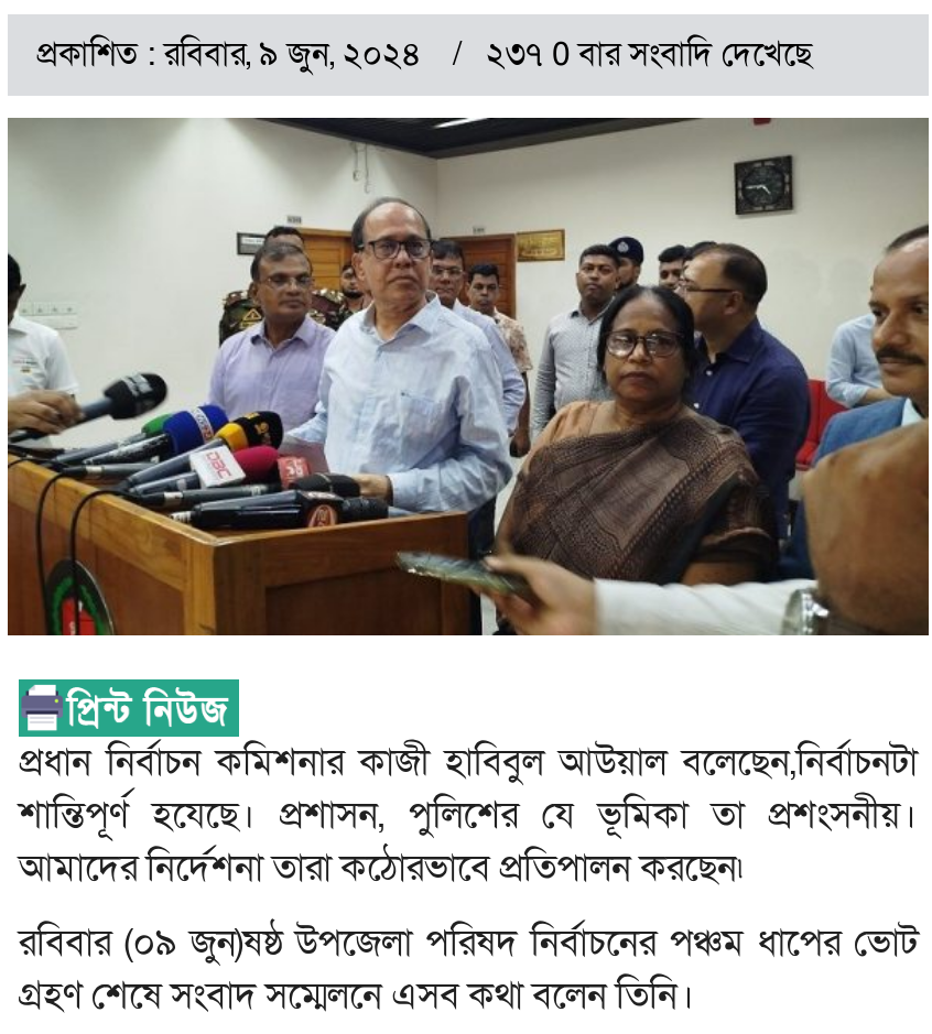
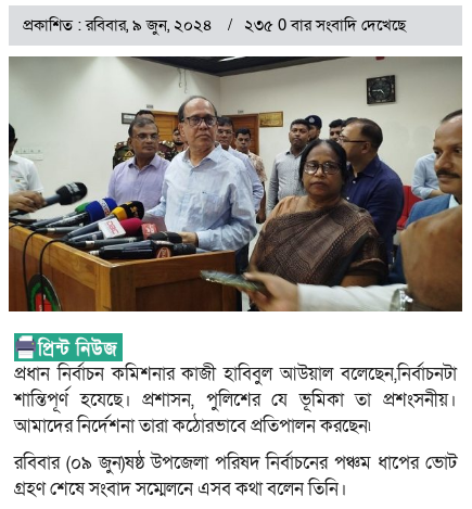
[36,32,812,76] প্রকাশিত : রবিবার, ৯ জুন, ২০২৪ ২৩৭ 0 বার সংবাদি দেখেছে -> [23,14,406,36] প্রকাশিত : রবিবার, ৯ জুন, ২০২৪ ২৩৫ 0 বার সংবাদি দেখেছে

